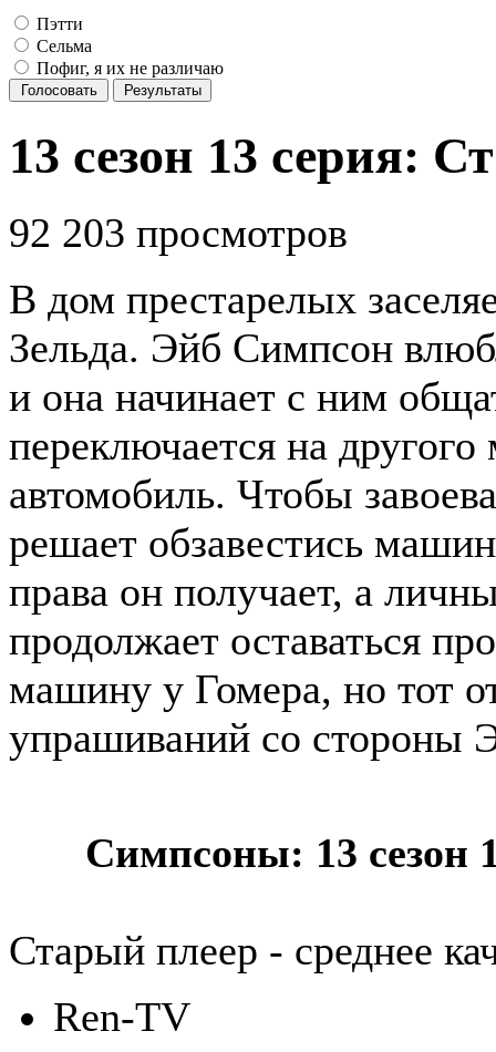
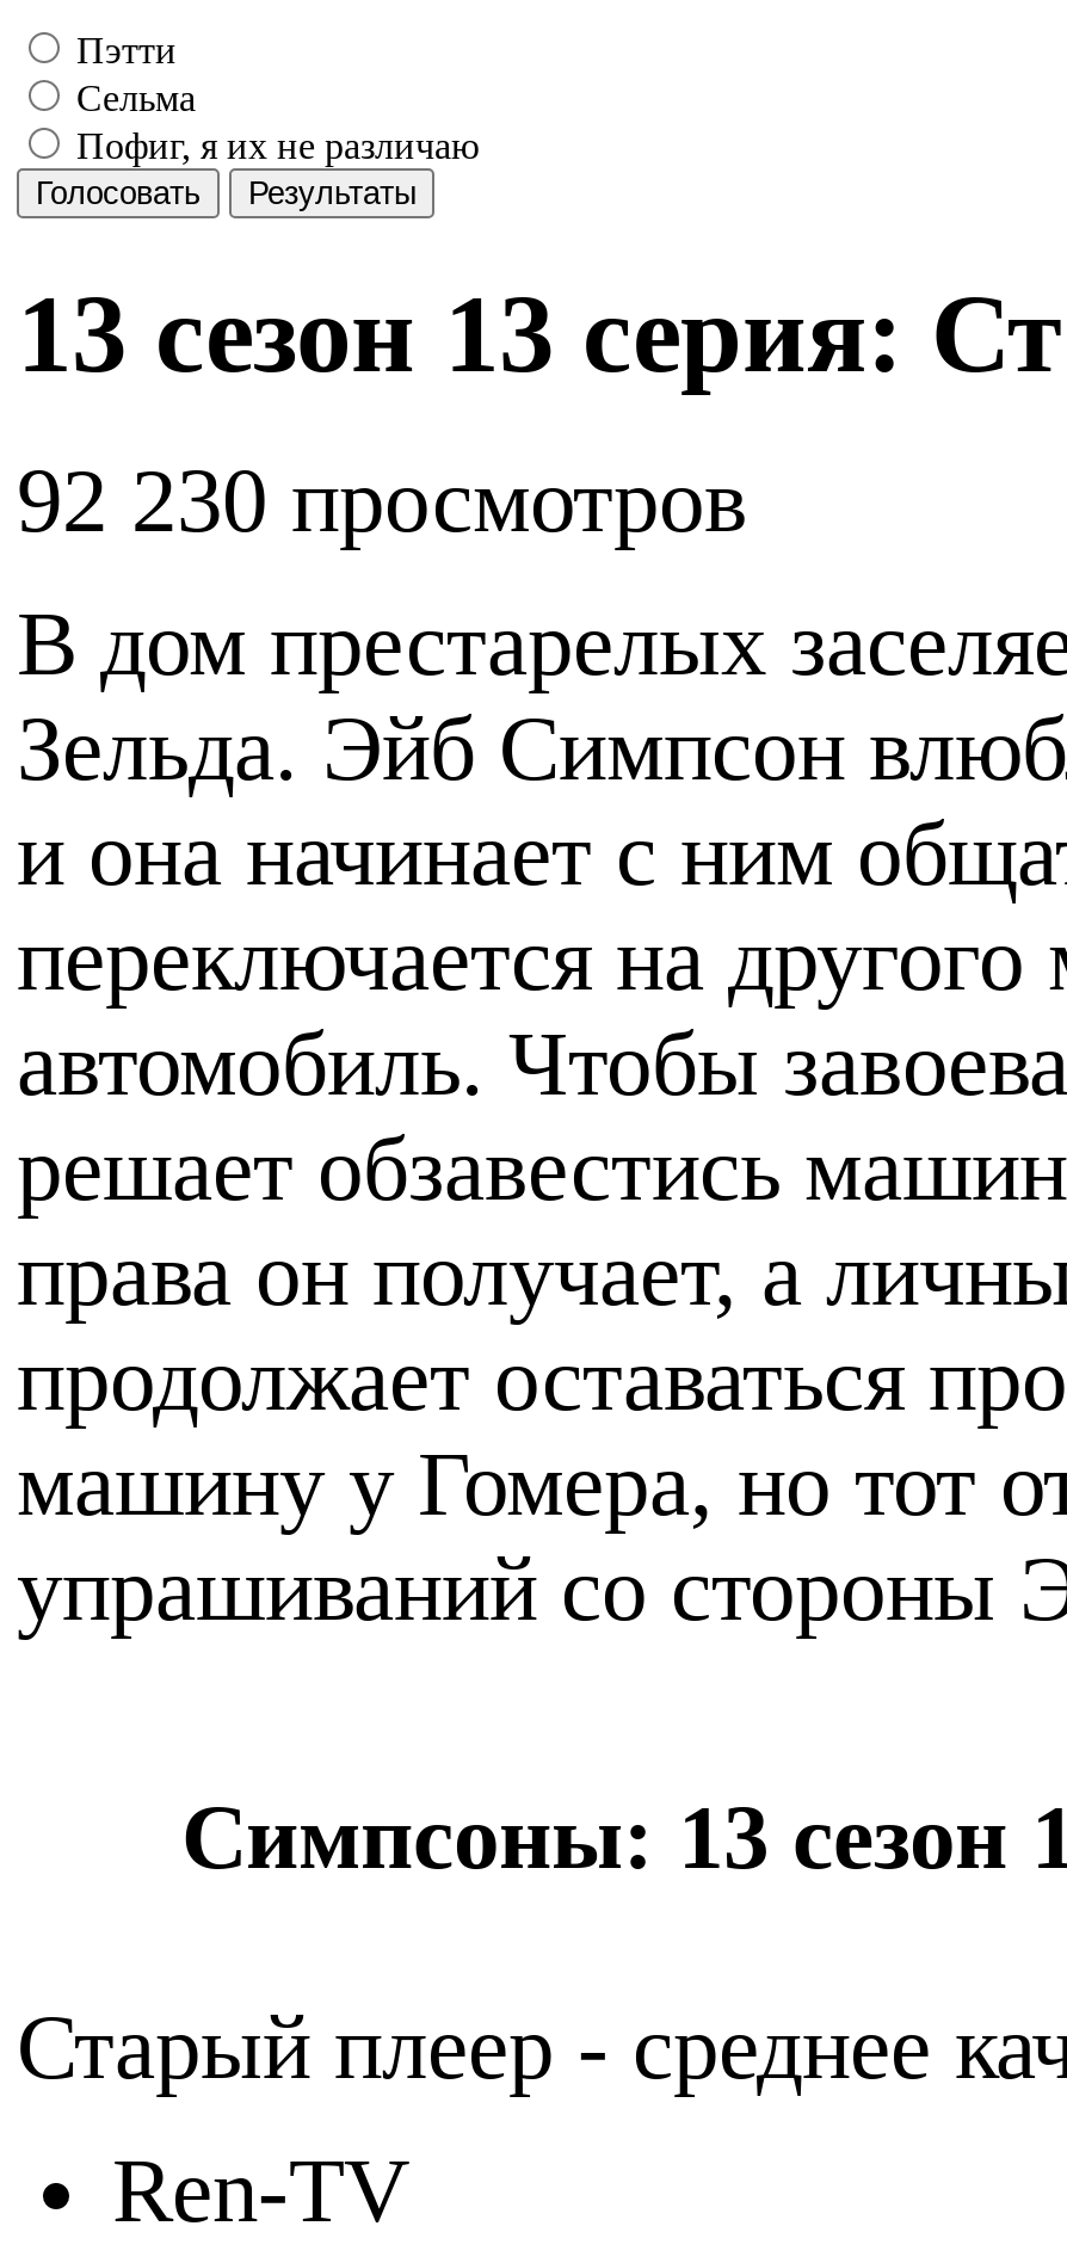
[9,210,348,256] 92 203 просмотров -> [17,451,747,551] 92 230 просмотров

